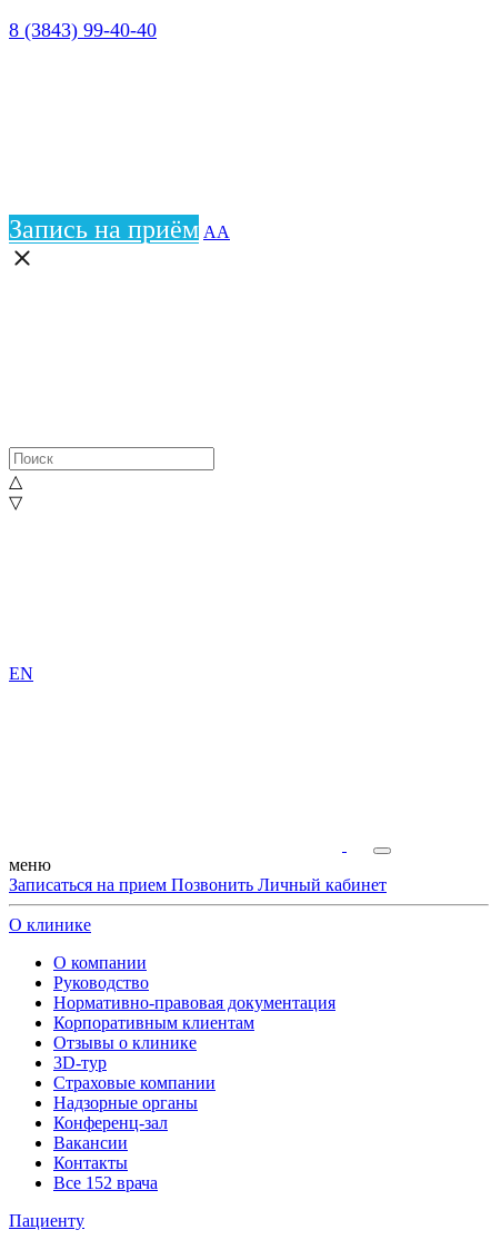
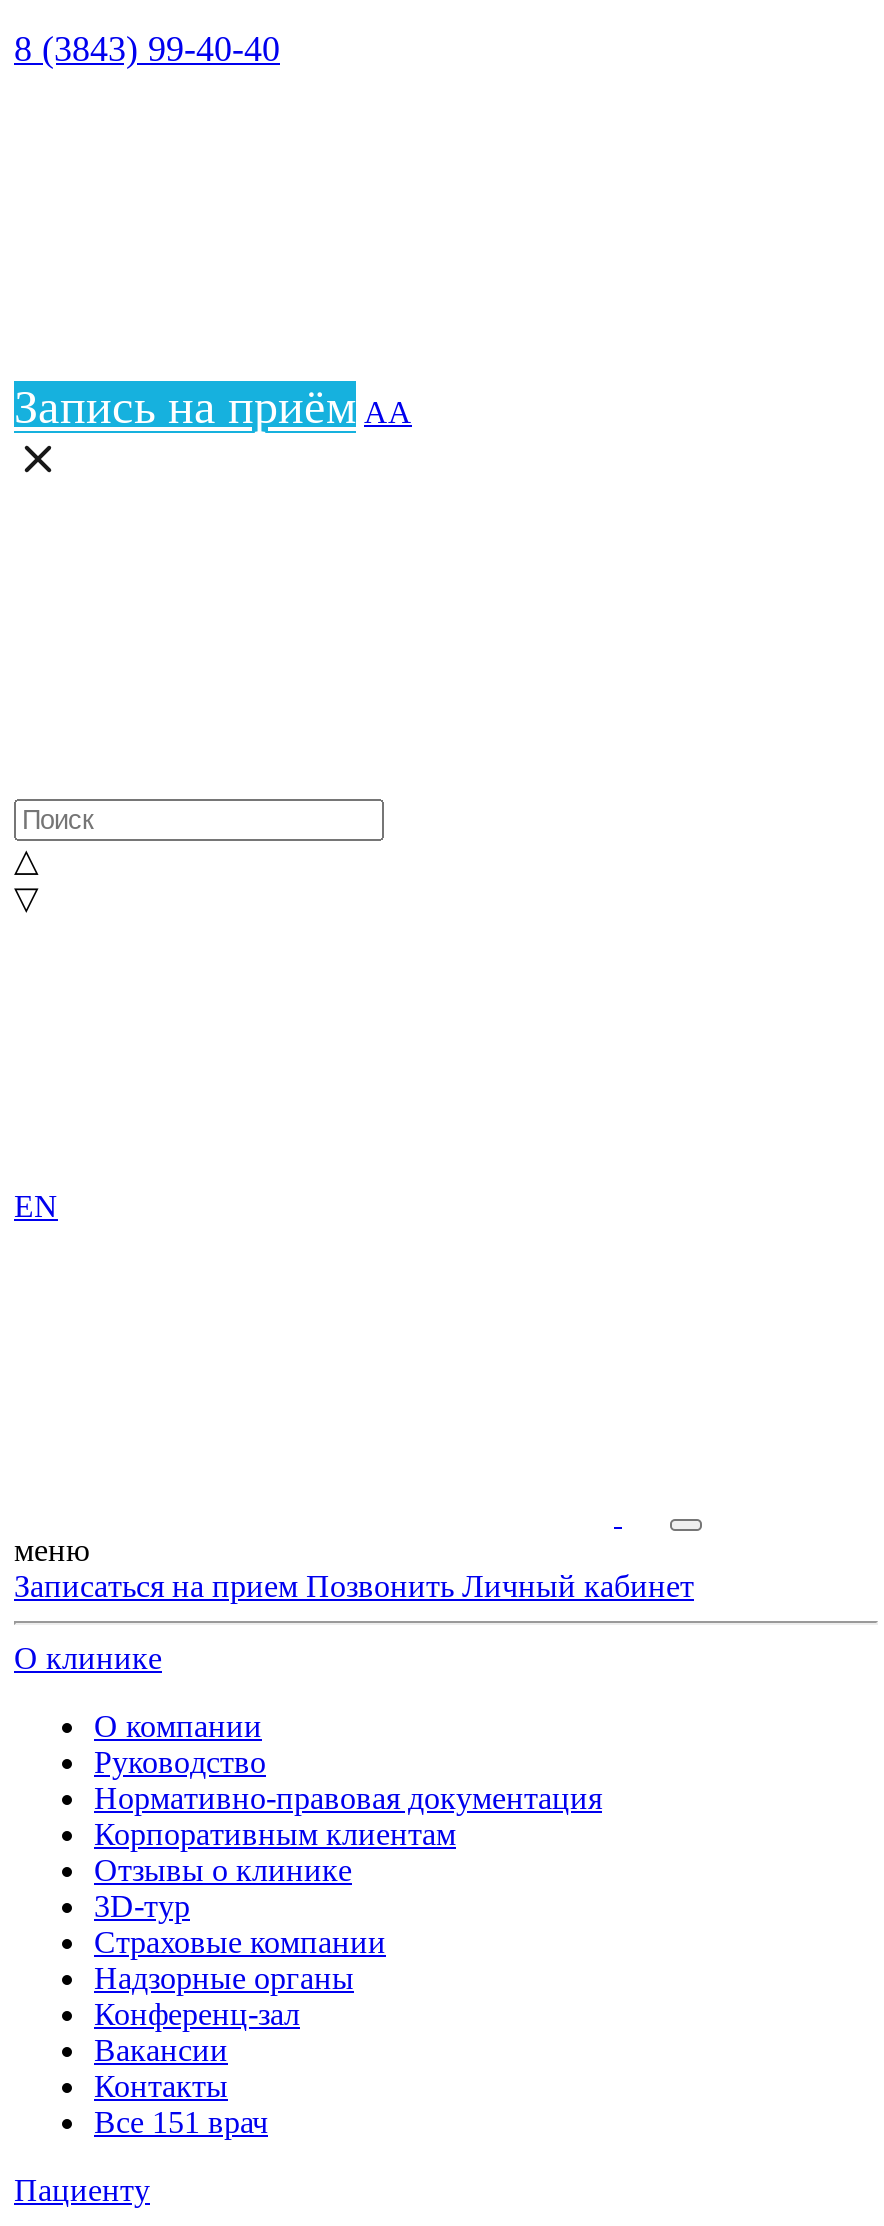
[53,1173,158,1192] Все 152 врача -> [94,2105,268,2139] Все 151 врач

